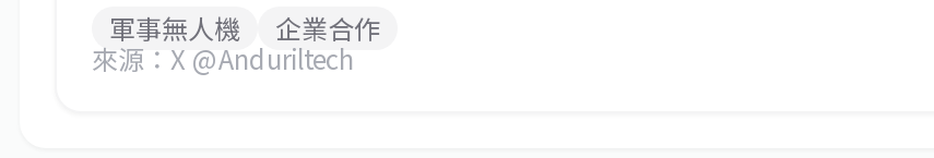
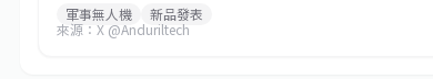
[275,9,380,46] 企業合作 -> [150,4,203,23] 新品發表

